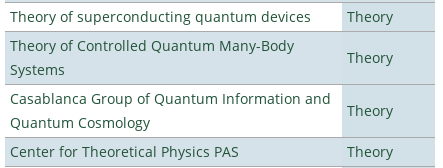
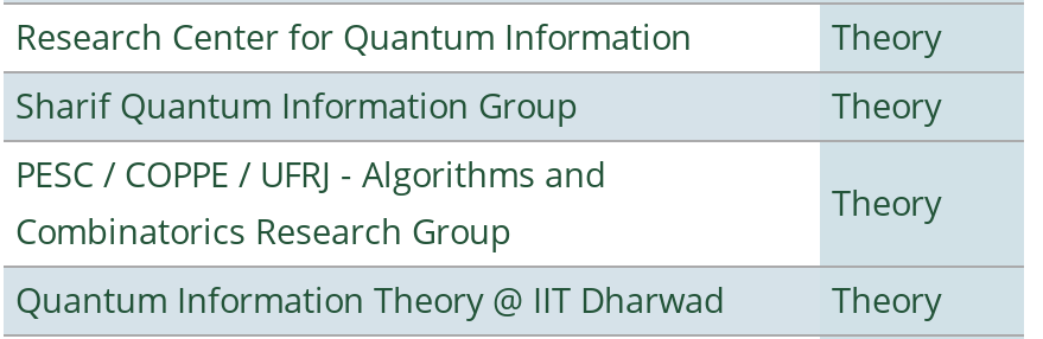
[10,7,311,26] Theory of superconducting quantum devices -> [15,14,692,59] Research Center for Quantum Information
[10,36,294,79] Theory of Controlled Quantum Many-Body | Systems -> [15,83,578,128] Sharif Quantum Information Group
[10,89,331,132] Casablanca Group of Quantum Information and | Quantum Cosmology -> [15,152,606,254] PESC / COPPE / UFRJ - Algorithms and | Combinatorics Research Group
[10,142,239,161] Center for Theoretical Physics PAS -> [15,277,725,322] Quantum Information Theory @ IIT Dharwad

